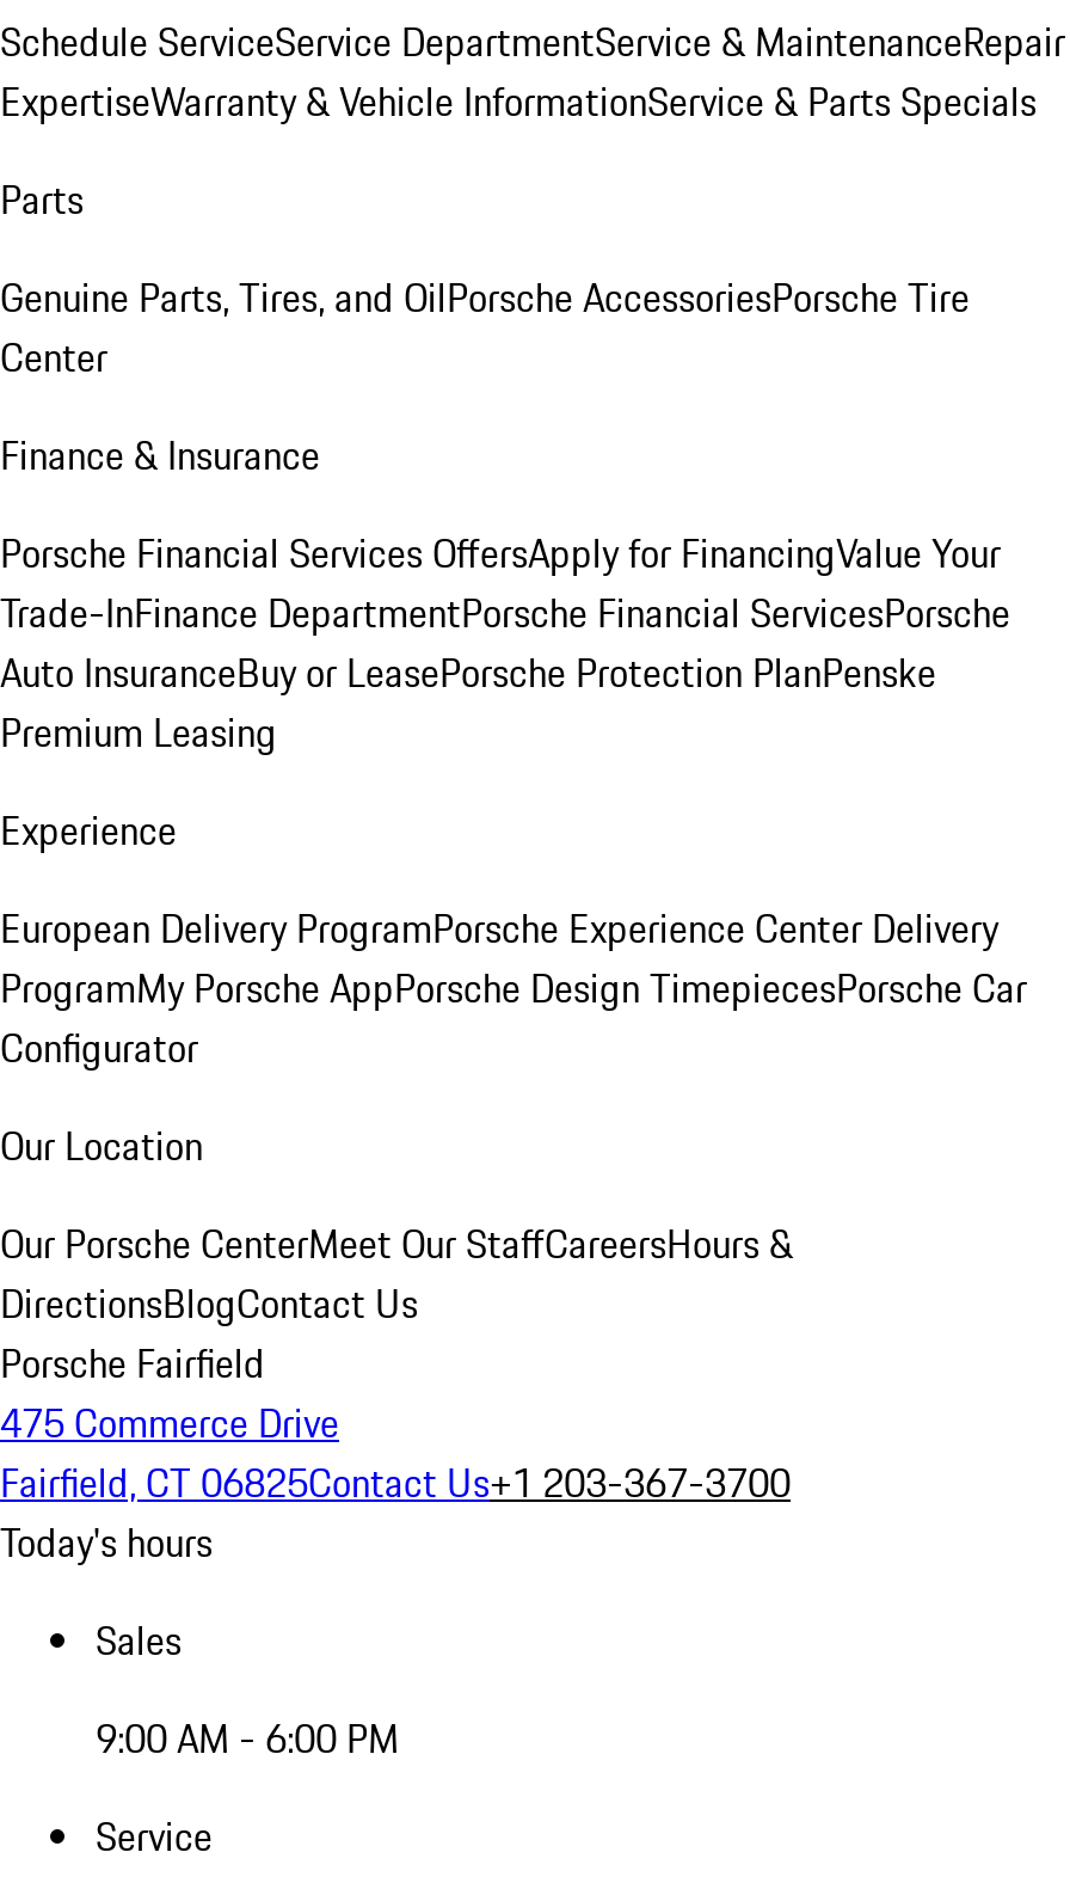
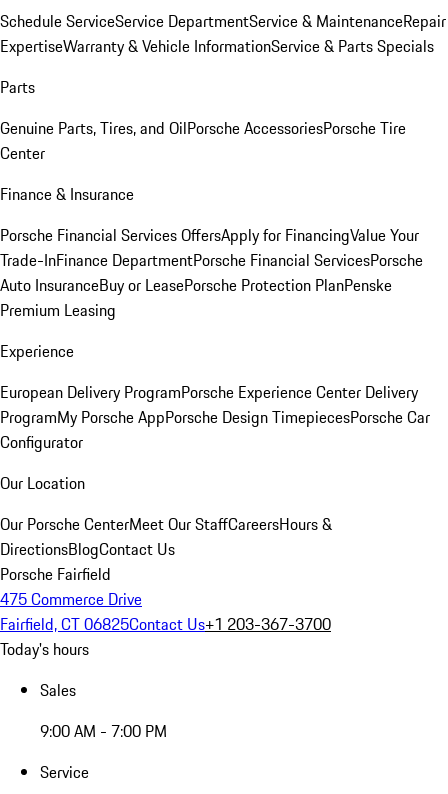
[96,1710,399,1767] 9:00 AM - 6:00 PM -> [40,719,167,743] 9:00 AM - 7:00 PM

